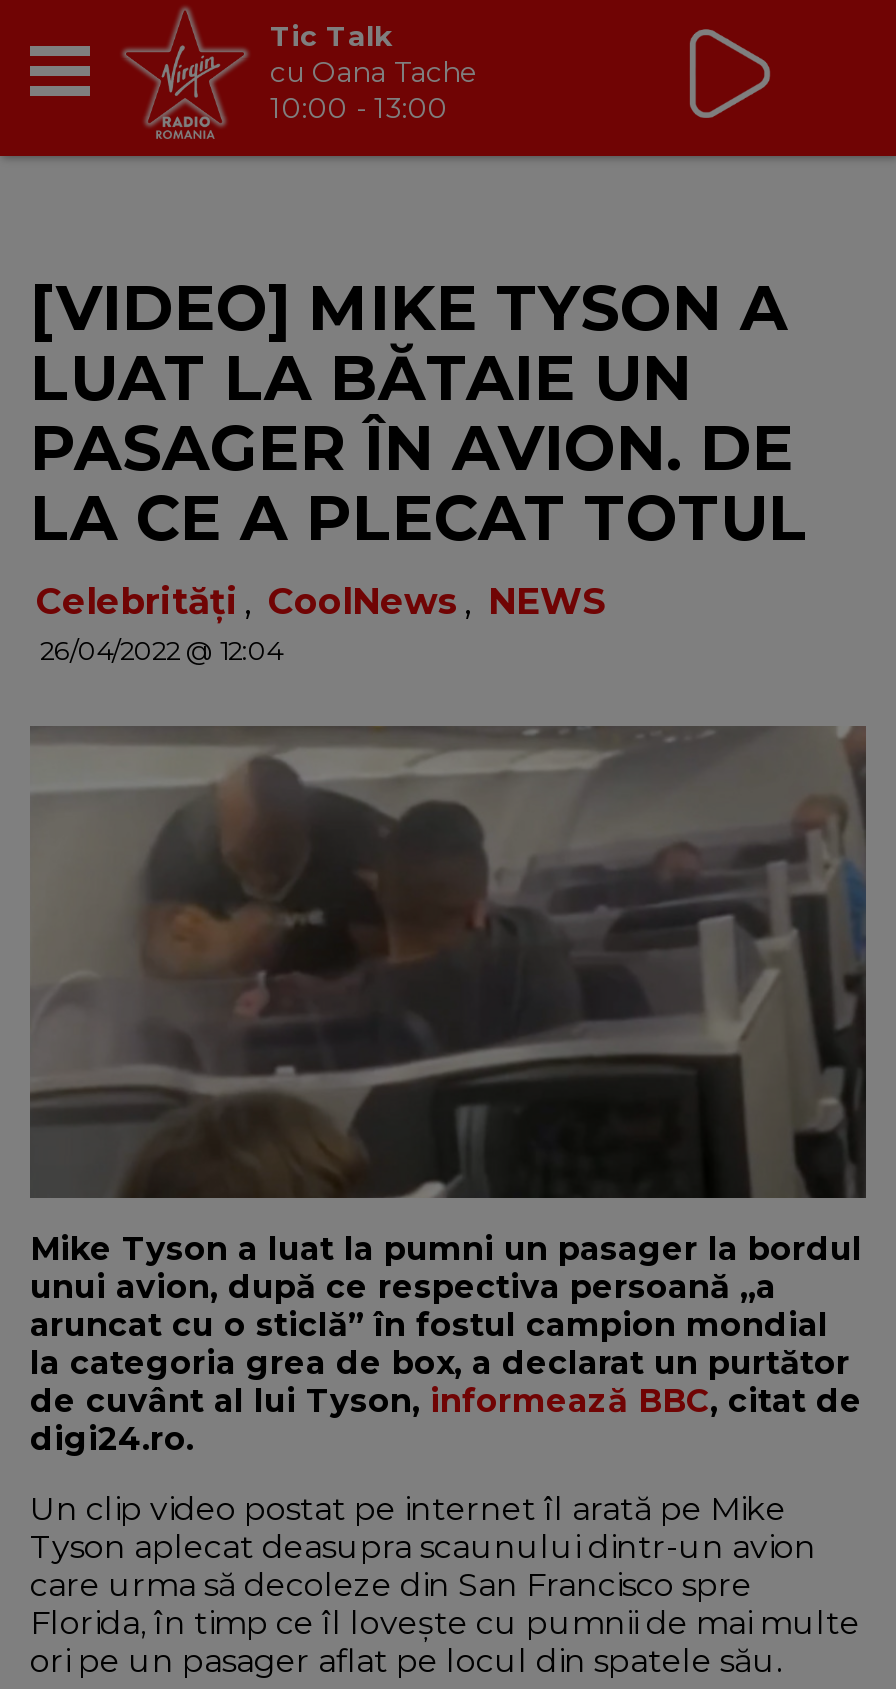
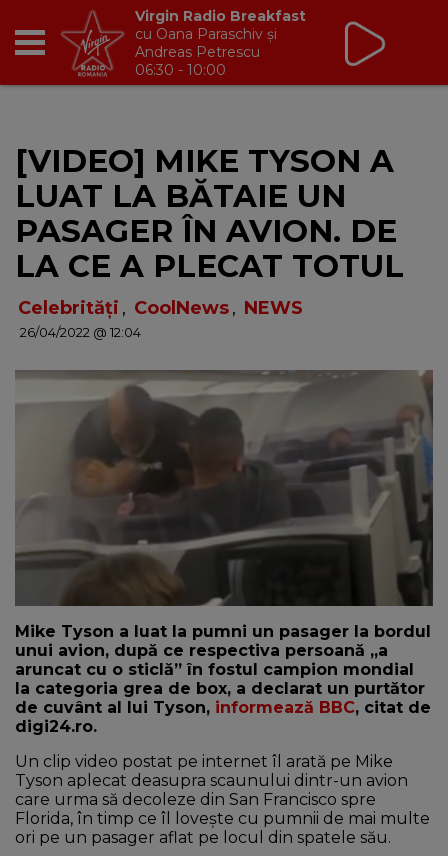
[270,17,478,125] Tic Talk | cu Oana Tache | 10:00 - 13:00 -> [135,6,306,78] Virgin Radio Breakfast | cu Oana Paraschiv și | Andreas Petrescu | 06:30 - 10:00

